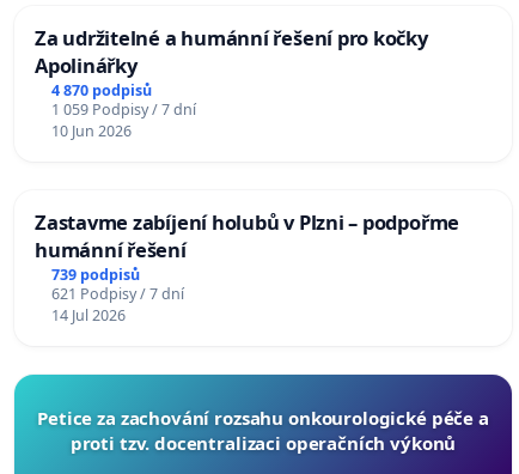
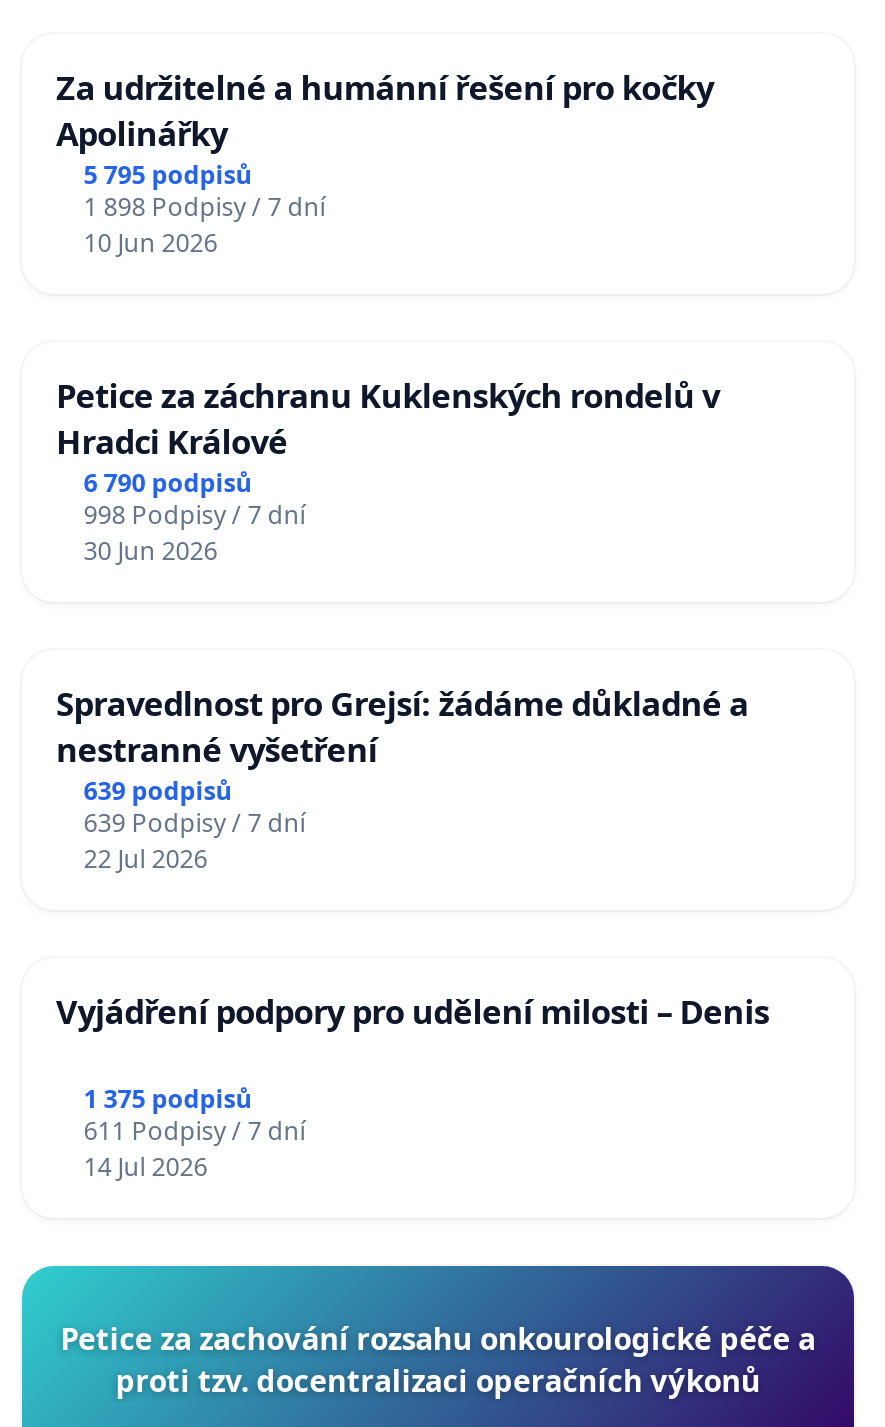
[51,80,152,100] 4 870 podpisů -> [84,159,252,193] 5 795 podpisů
[51,99,196,119] 1 059 Podpisy / 7 dní -> [84,191,326,225] 1 898 Podpisy / 7 dní
[35,208,459,304] Zastavme zabíjení holubů v Plzni – podpořme | humánní řešení | 739 podpisů | 621 Podpisy / 7 dní -> [56,373,769,1148] Petice za záchranu Kuklenských rondelů v | Hradci Králové | 6 790 podpisů | 998 Podpisy / 7 dní | 30 Jun 2026 | Spravedlnost pro Grejsí: žádáme důkladné a | nestranné vyšetření | 639 podpisů | 639 Podpisy / 7 dní | 22 Jul 2026 | Vyjádření podpory pro udělení milosti – Denis | 1 375 podpisů | 611 Podpisy / 7 dní

